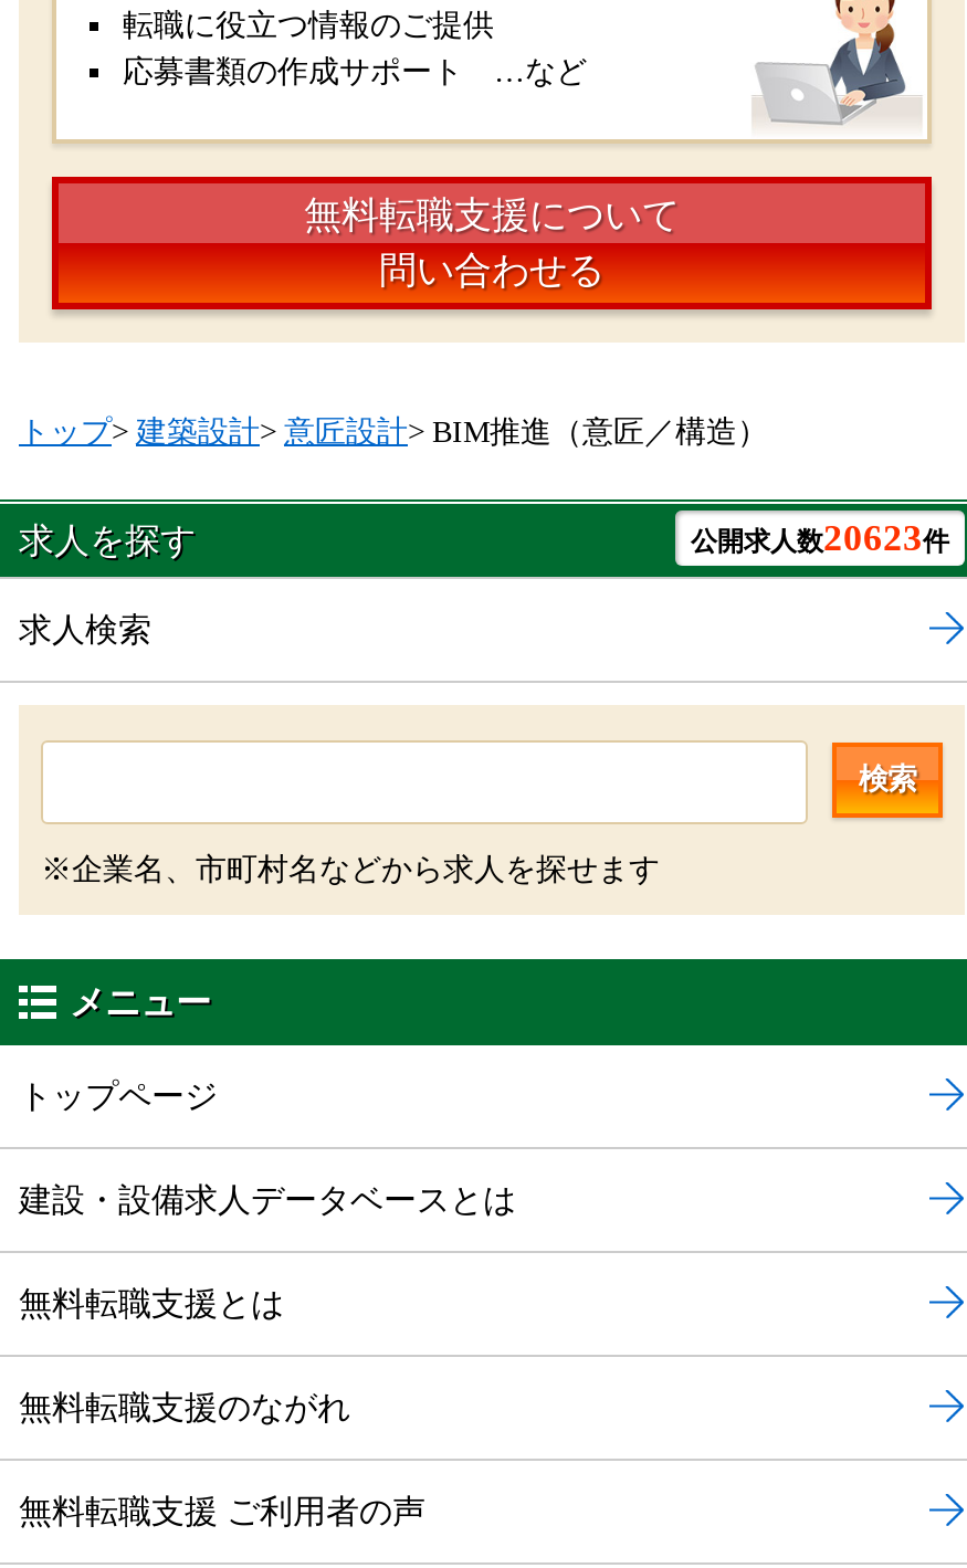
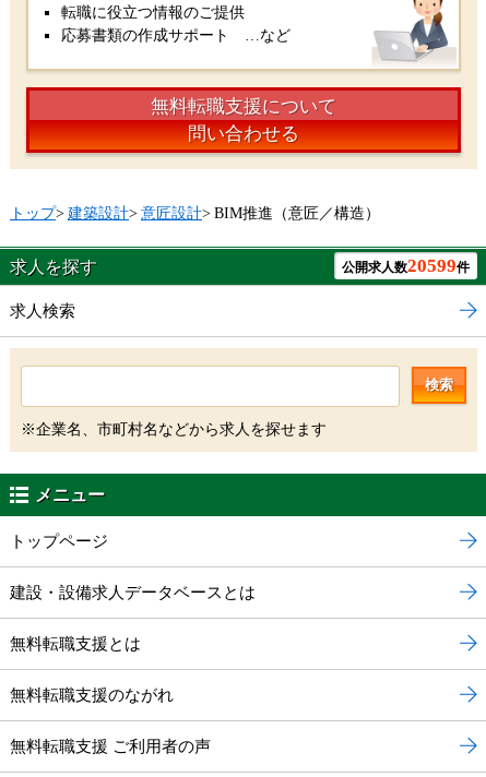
[691,517,949,559] 公開求人数20623件 -> [342,255,470,276] 公開求人数20599件

